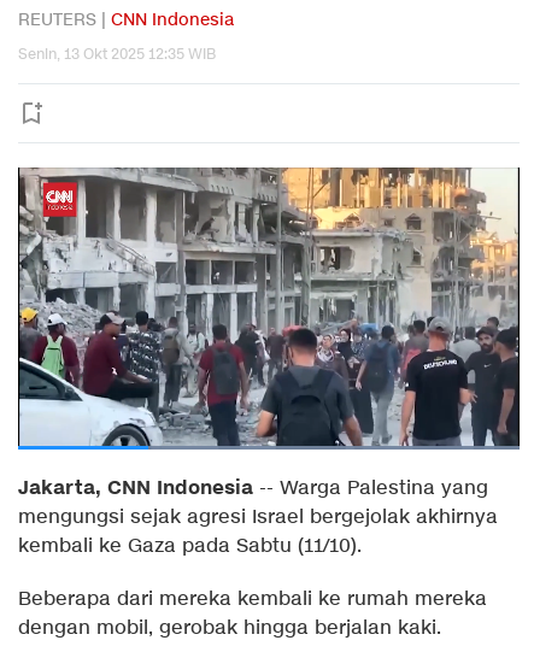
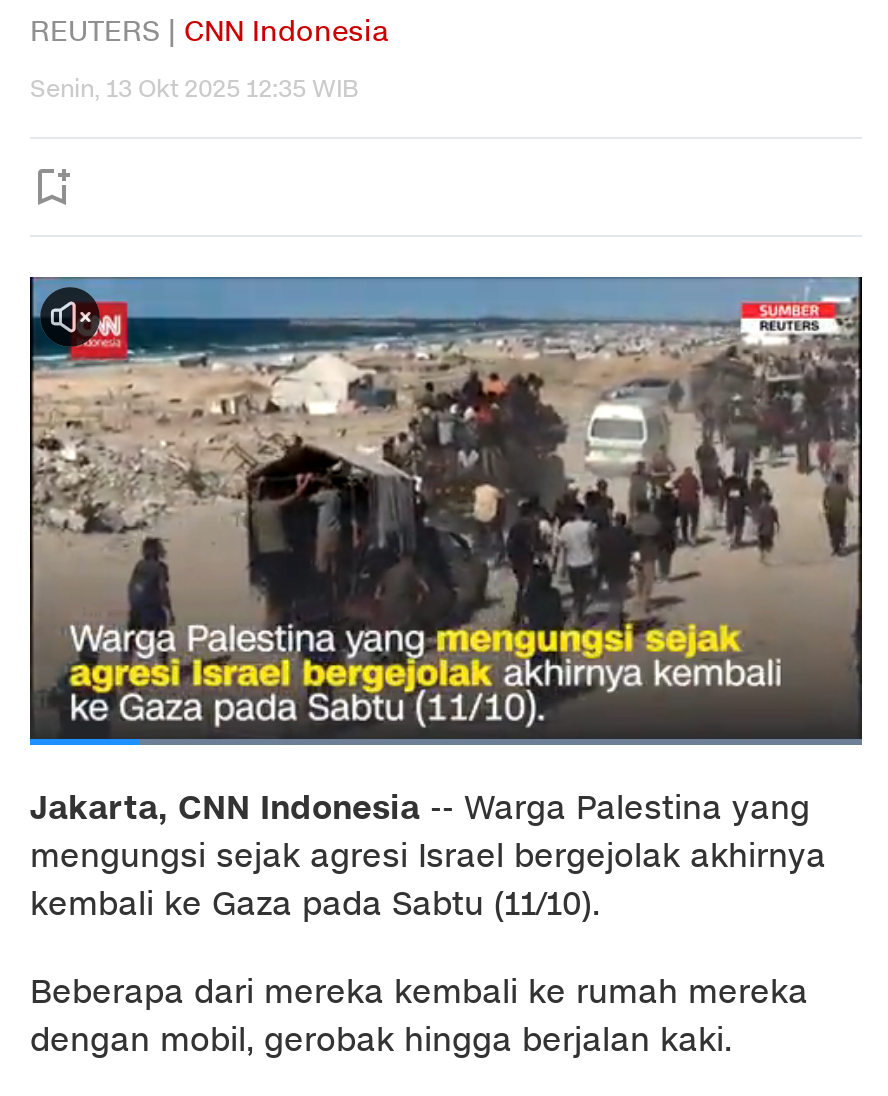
[18,166,520,451] [image] -> [30,275,862,747] [image]

